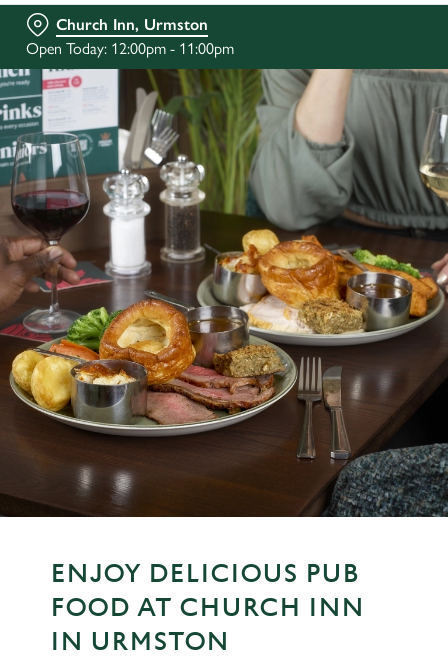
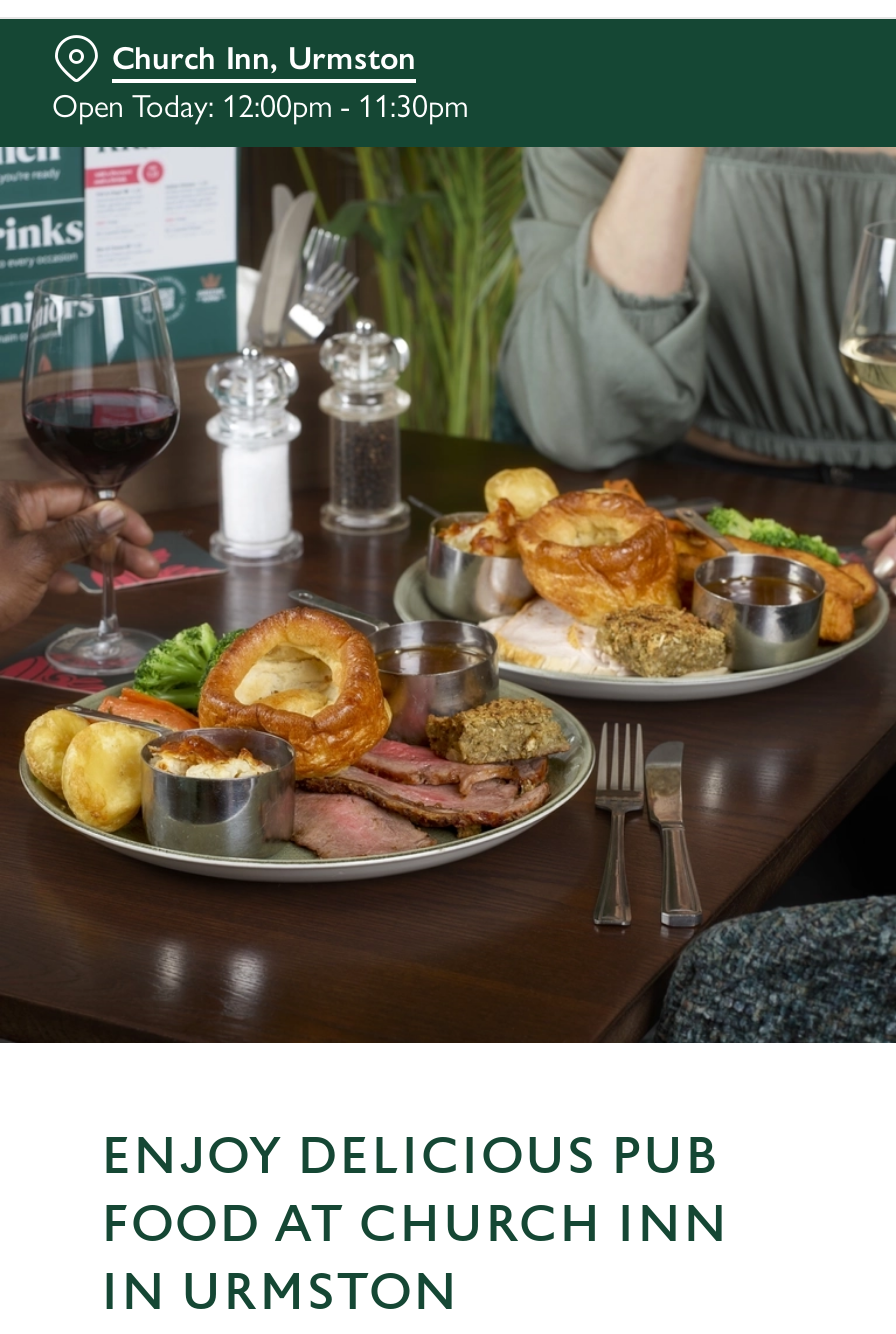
[26,39,234,58] Open Today: 12:00pm - 11:00pm -> [52,87,468,125] Open Today: 12:00pm - 11:30pm

